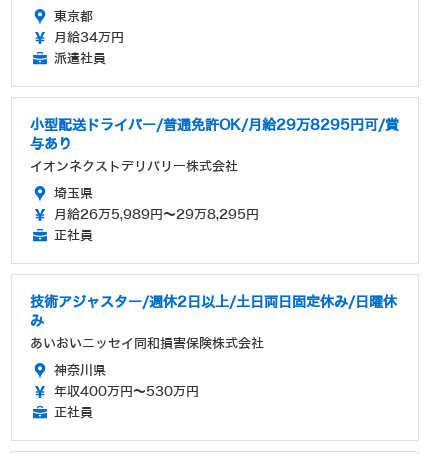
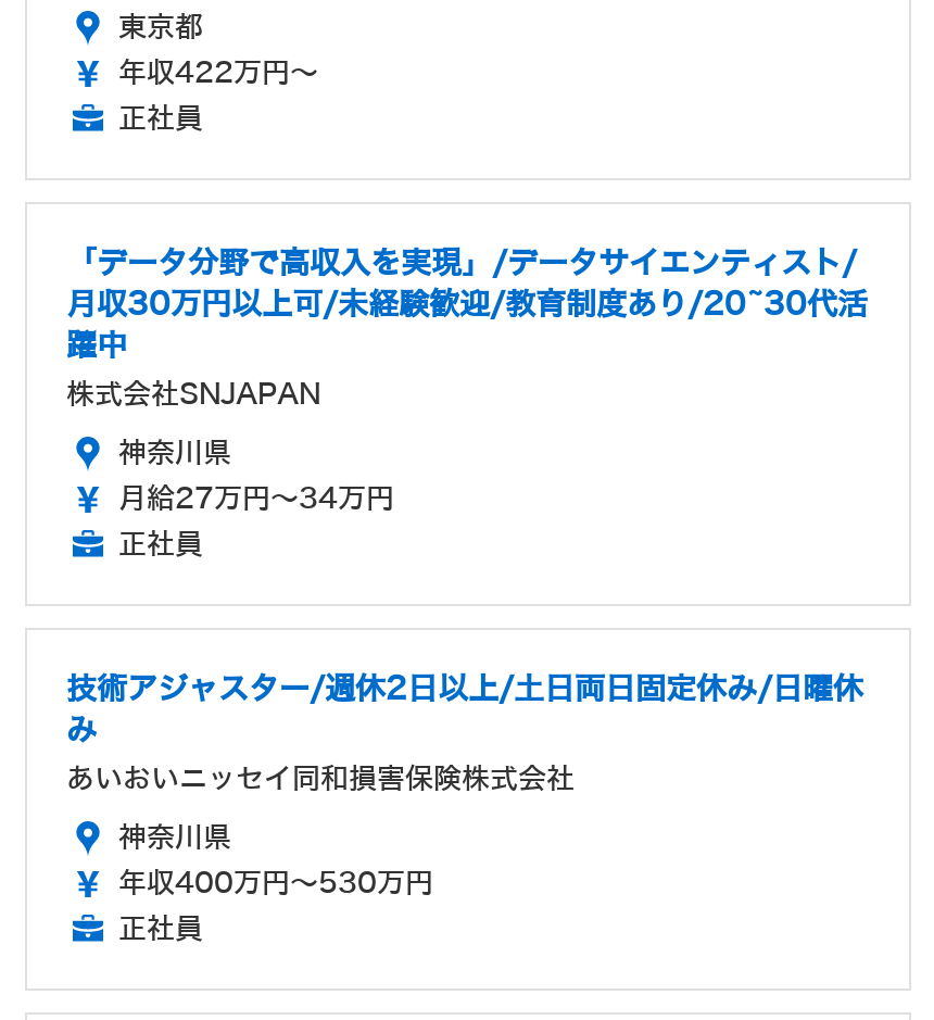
[54,30,124,66] 月給34万円 | 派遣社員 -> [118,57,318,135] 年収422万円～ | 正社員
[30,118,399,152] 小型配送ドライバー/普通免許OK/月給29万8295円可/賞 | 与あり -> [66,248,868,363] 「データ分野で高収入を実現」/データサイエンティスト/ | 月収30万円以上可/未経験歓迎/教育制度あり/20~30代活 | 躍中
[30,159,238,174] イオンネクストデリバリー株式会社 -> [66,379,320,411] 株式会社SNJAPAN
[54,186,259,222] 埼玉県 | 月給26万5,989円～29万8,295円 -> [118,437,394,516] 神奈川県 | 月給27万円～34万円

